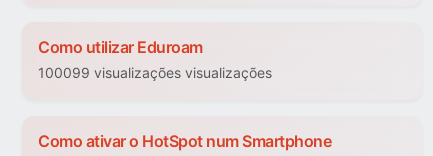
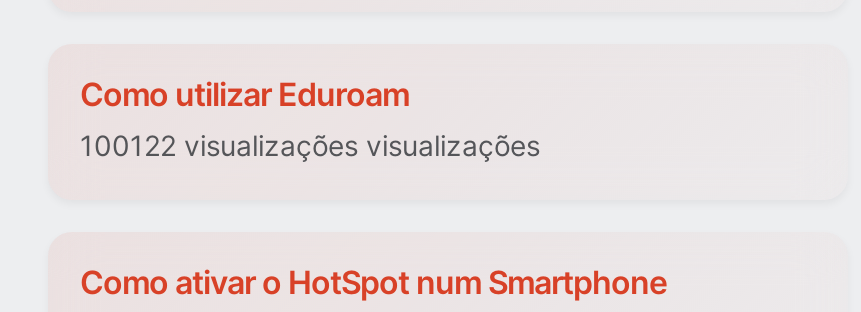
[38,64,272,81] 100099 visualizações visualizações -> [80,129,540,163] 100122 visualizações visualizações

